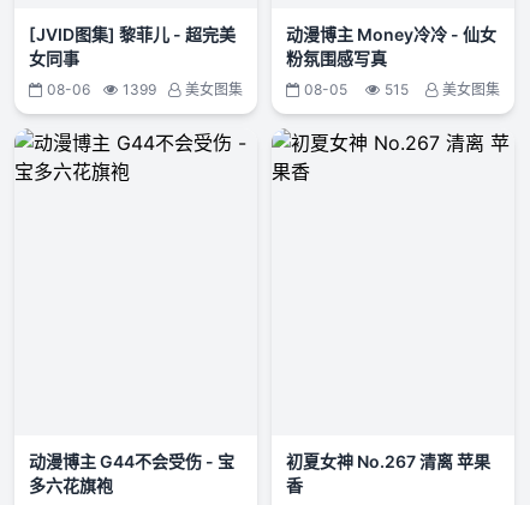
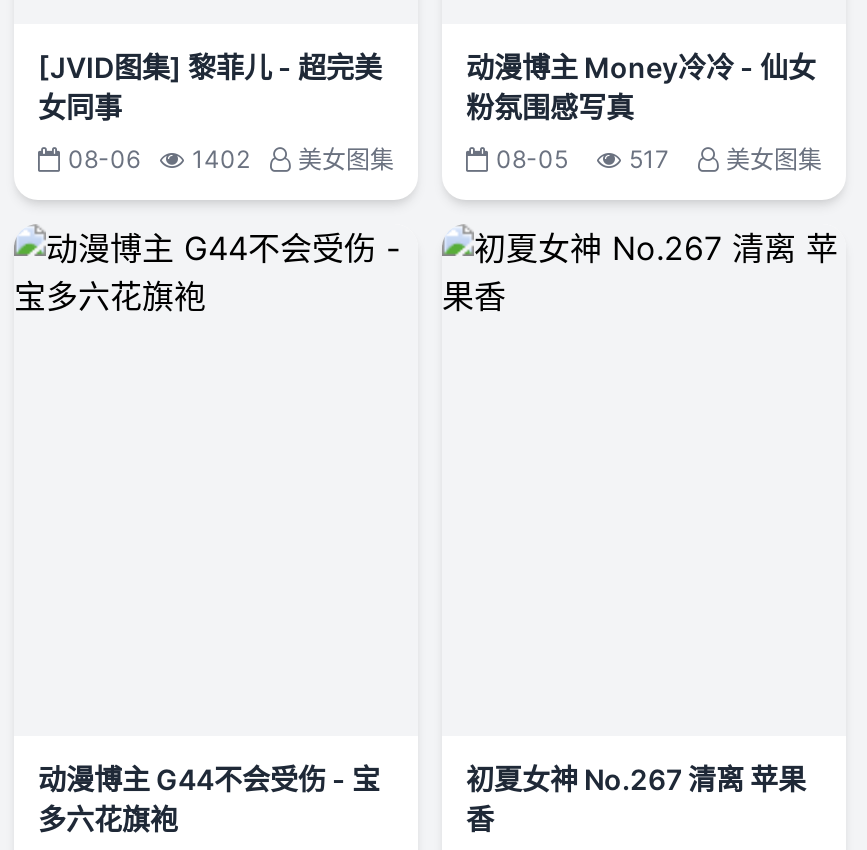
[47,80,243,98] 08-06 1399 美女图集 -> [68,144,394,174] 08-06 1402 美女图集
[384,80,500,98] 515 美女图集 -> [629,144,822,174] 517 美女图集

